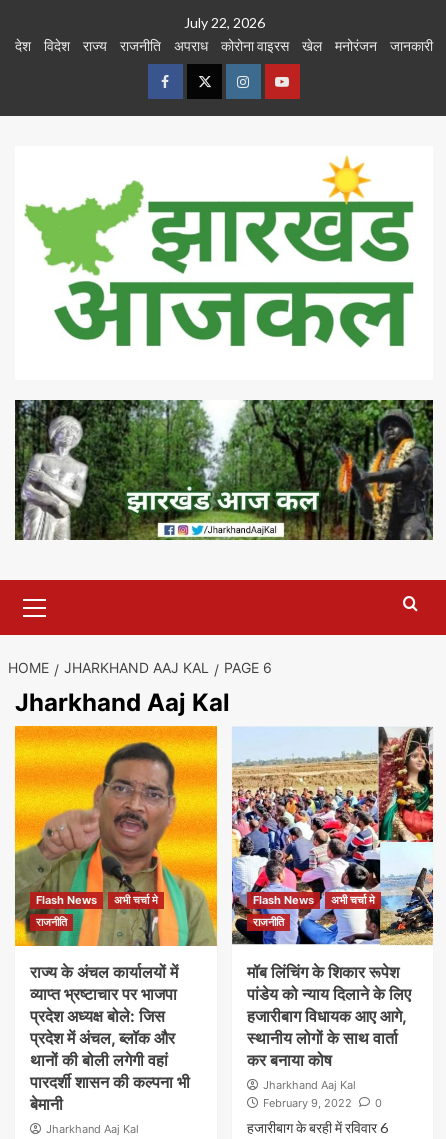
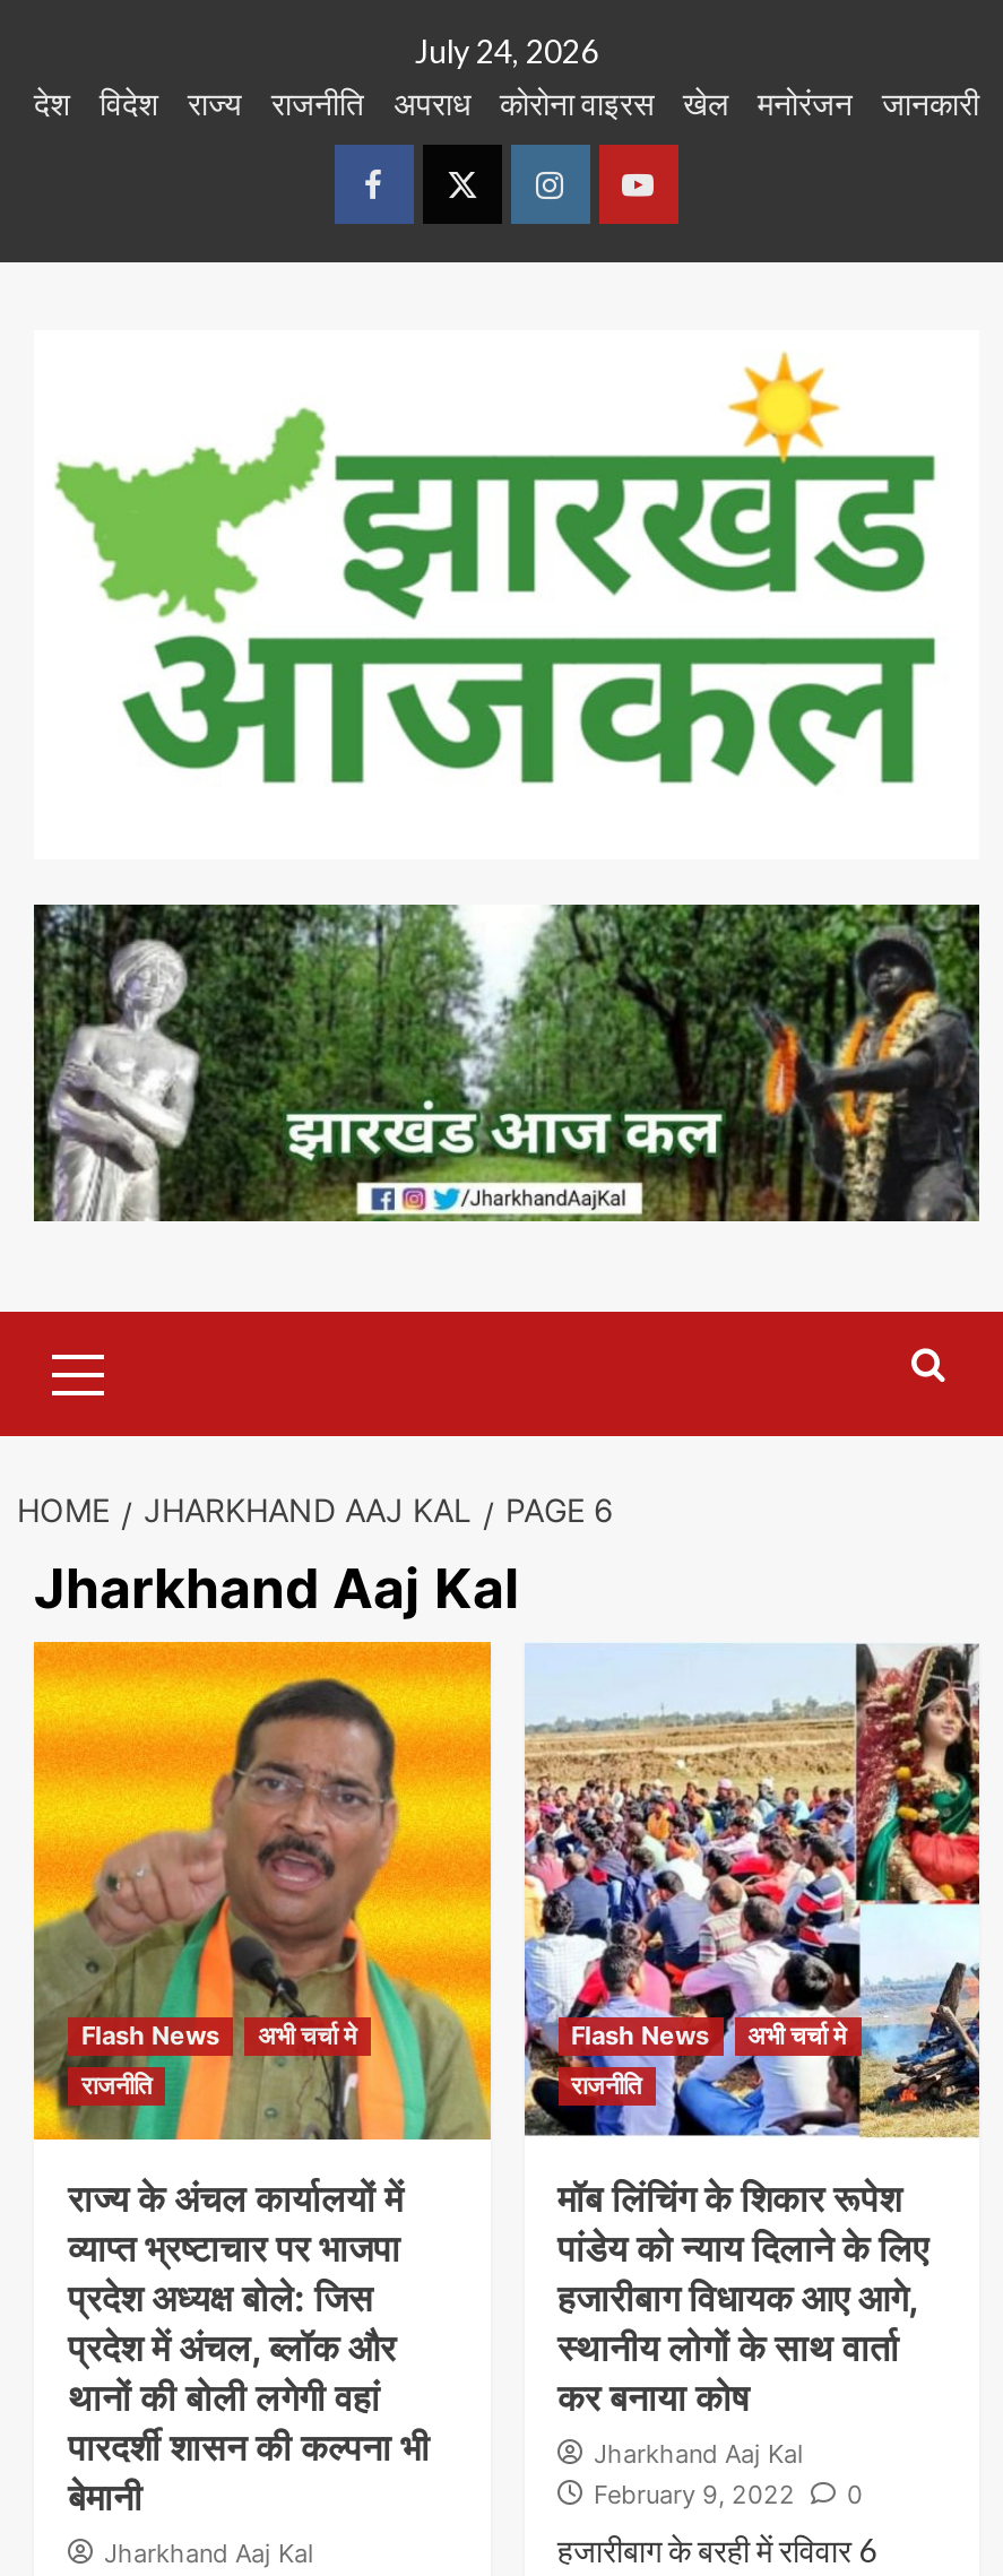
[183,14,264,31] July 22, 2026 -> [415,32,598,70] July 24, 2026

